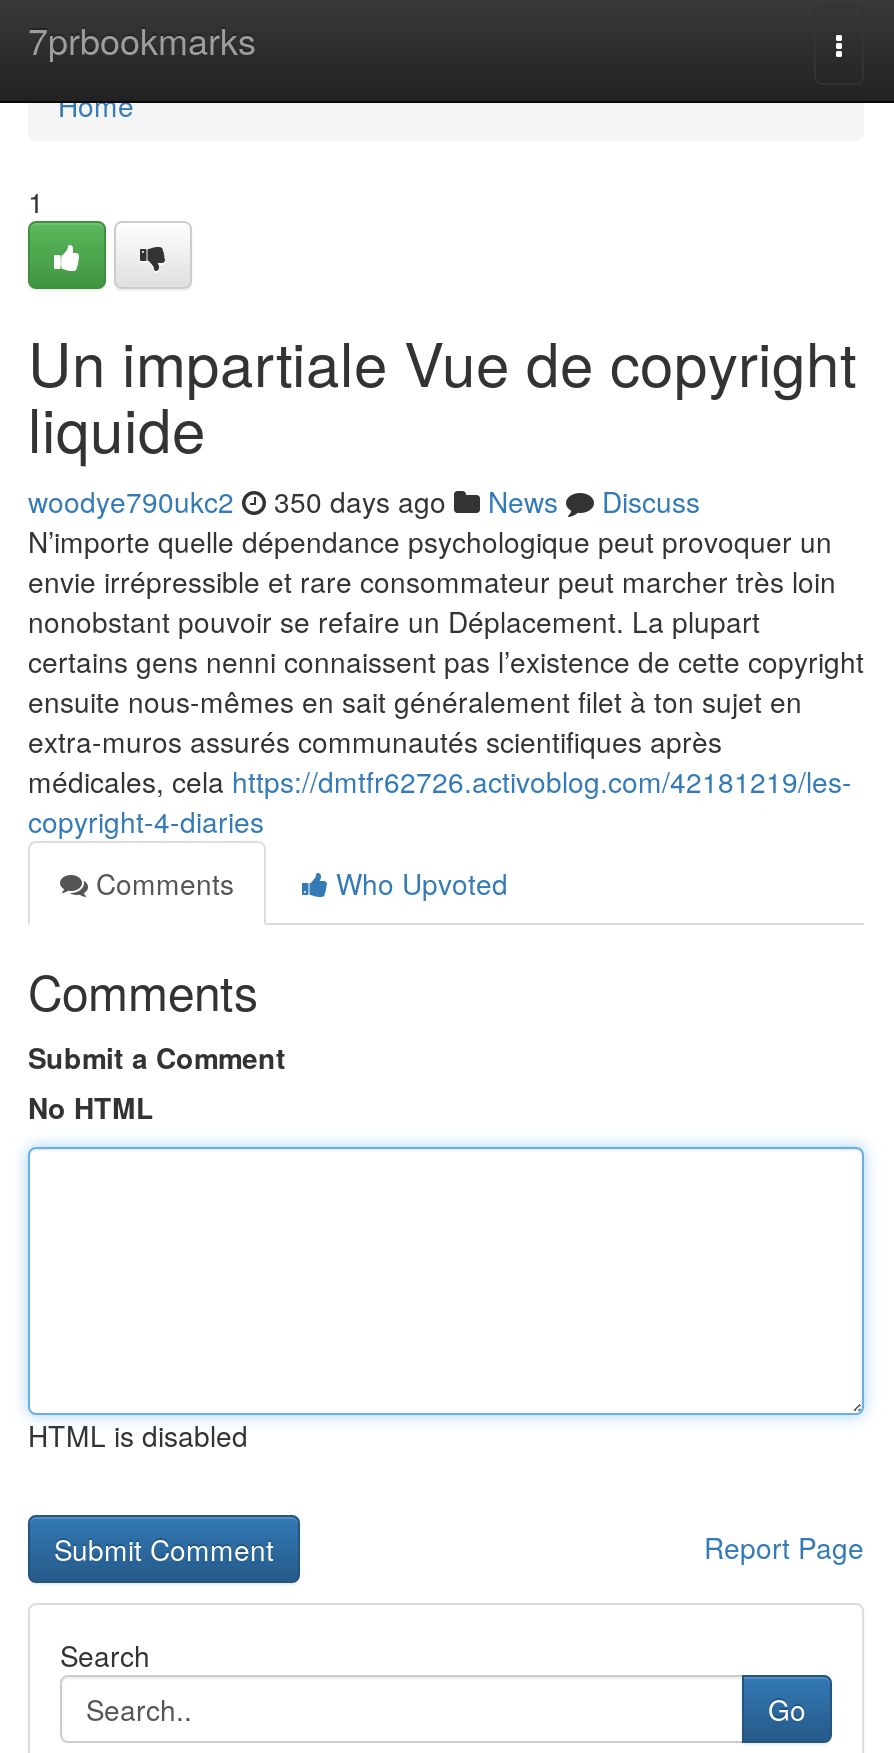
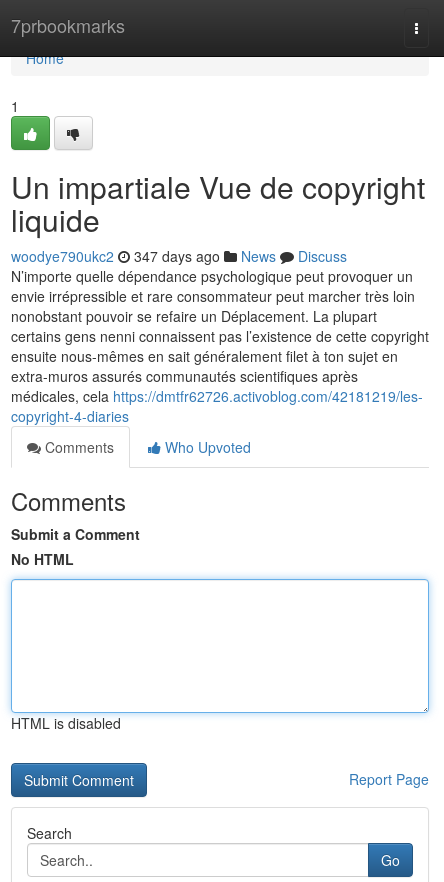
[28,481,700,521] woodye790ukc2 350 days ago News Discuss -> [11,246,347,266] woodye790ukc2 347 days ago News Discuss

